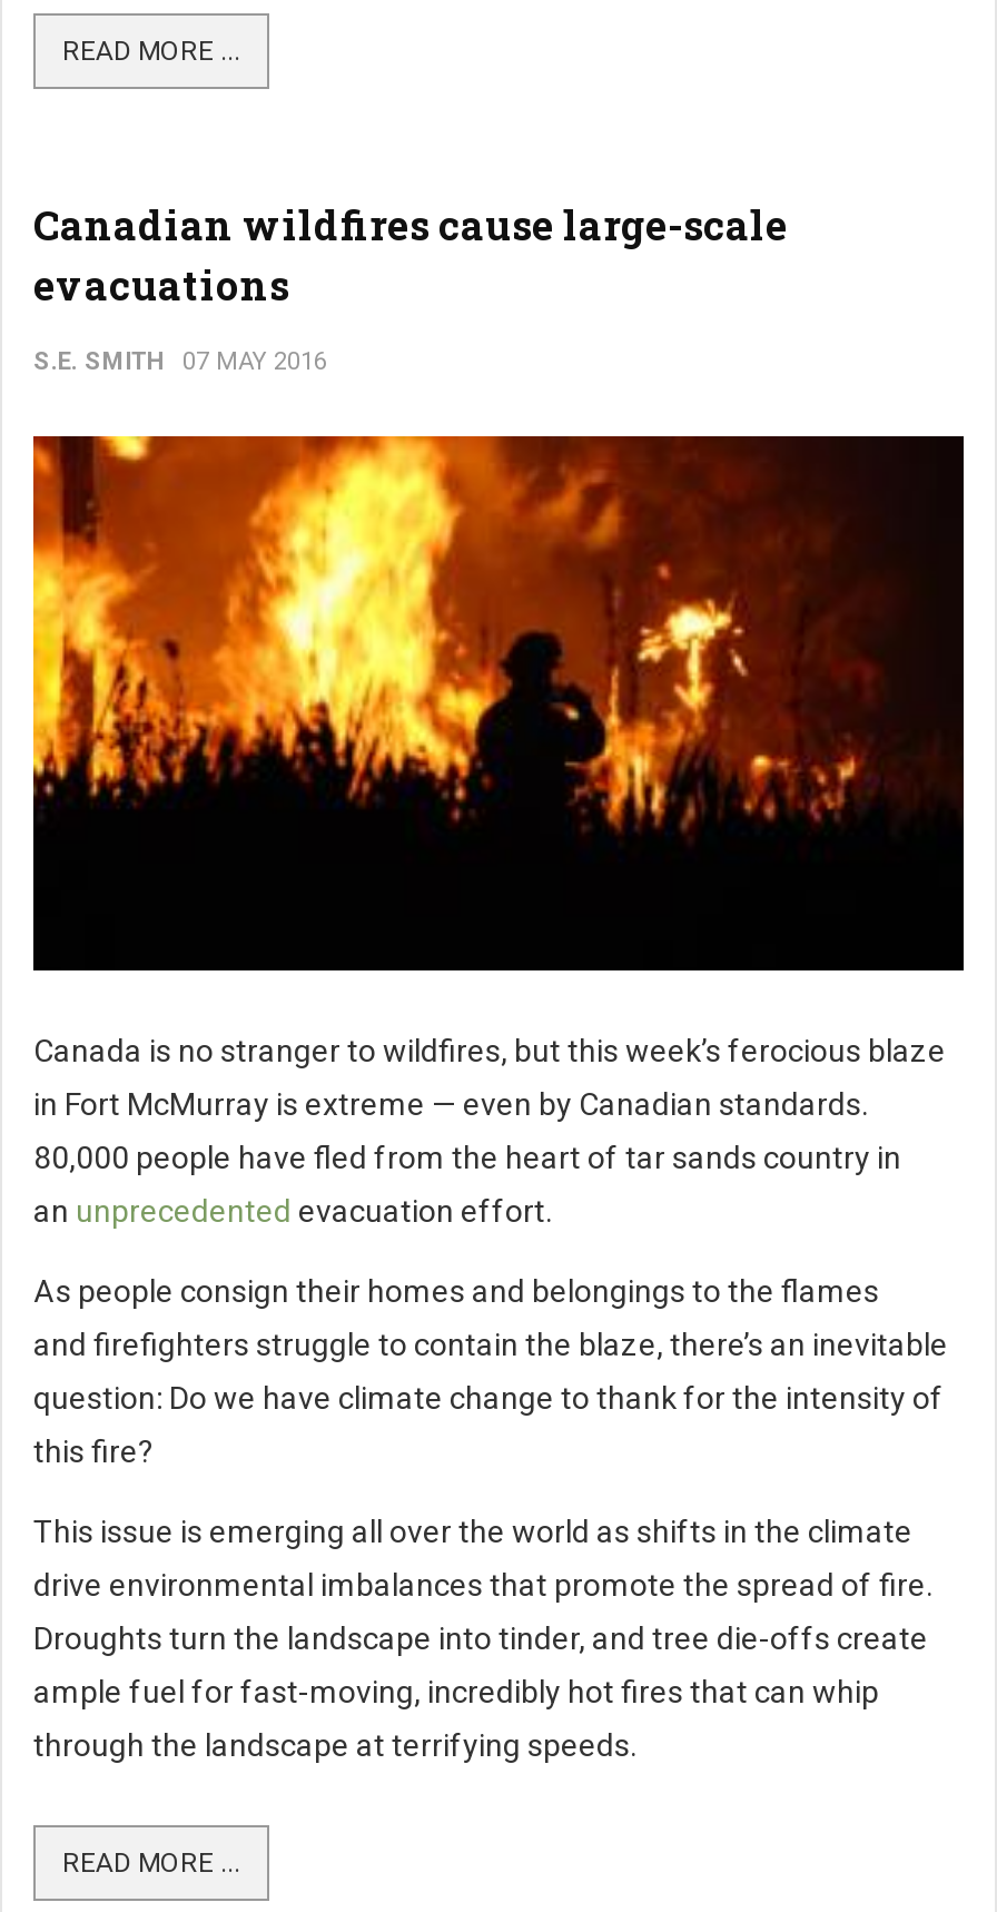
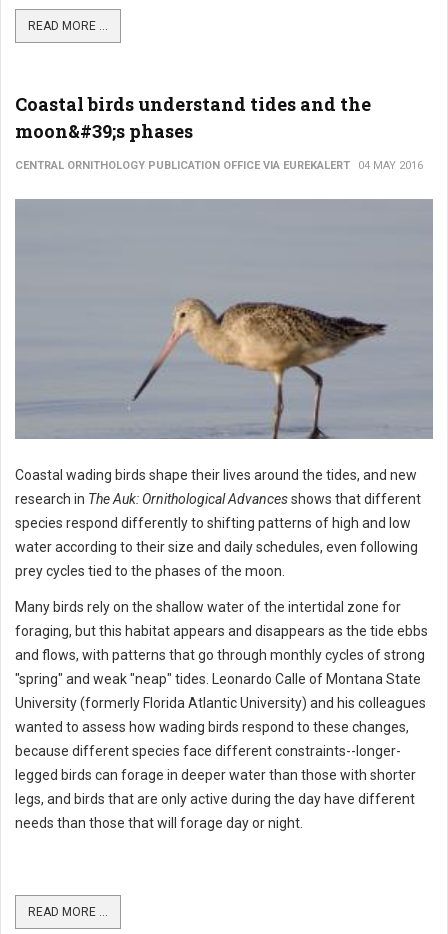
[33,198,788,376] Canadian wildfires cause large-scale | evacuations | S.E. SMITH | 07 MAY 2016 -> [15,92,423,172] Coastal birds understand tides and the | moon&#39;s phases | CENTRAL ORNITHOLOGY PUBLICATION OFFICE VIA EUREKALERT | 04 MAY 2016
[31,434,964,910] [image] -> [14,198,432,440] [image]
[33,1033,948,1763] Canada is no stranger to wildfires, but this week’s ferocious blaze | in Fort McMurray is extreme — even by Canadian standards. | 80,000 people have fled from the heart of tar sands country in | an unprecedented evacuation effort. | As people consign their homes and belongings to the flames | and firefighters struggle to contain the blaze, there’s an inevitable | question: Do we have climate change to thank for the intensity of | this fire? | This issue is emerging all over the world as shifts in the climate | drive environmental imbalances that promote the spread of fire. | Droughts turn the landscape into tinder, and tree die-offs create | ample fuel for fast-moving, incredibly hot fires that can whip | through the landscape at terrifying speeds. -> [15,467,428,831] Coastal wading birds shape their lives around the tides, and new | research in The Auk: Ornithological Advances shows that different | species respond differently to shifting patterns of high and low | water according to their size and daily schedules, even following | prey cycles tied to the phases of the moon. | Many birds rely on the shallow water of the intertidal zone for | foraging, but this habitat appears and disappears as the tide ebbs | and flows, with patterns that go through monthly cycles of strong | "spring" and weak "neap" tides. Leonardo Calle of Montana State | University (formerly Florida Atlantic University) and his colleagues | wanted to assess how wading birds respond to these changes, | because different species face different constraints--longer- | legged birds can forage in deeper water than those with shorter | legs, and birds that are only active during the day have different | needs than those that will forage day or night.

